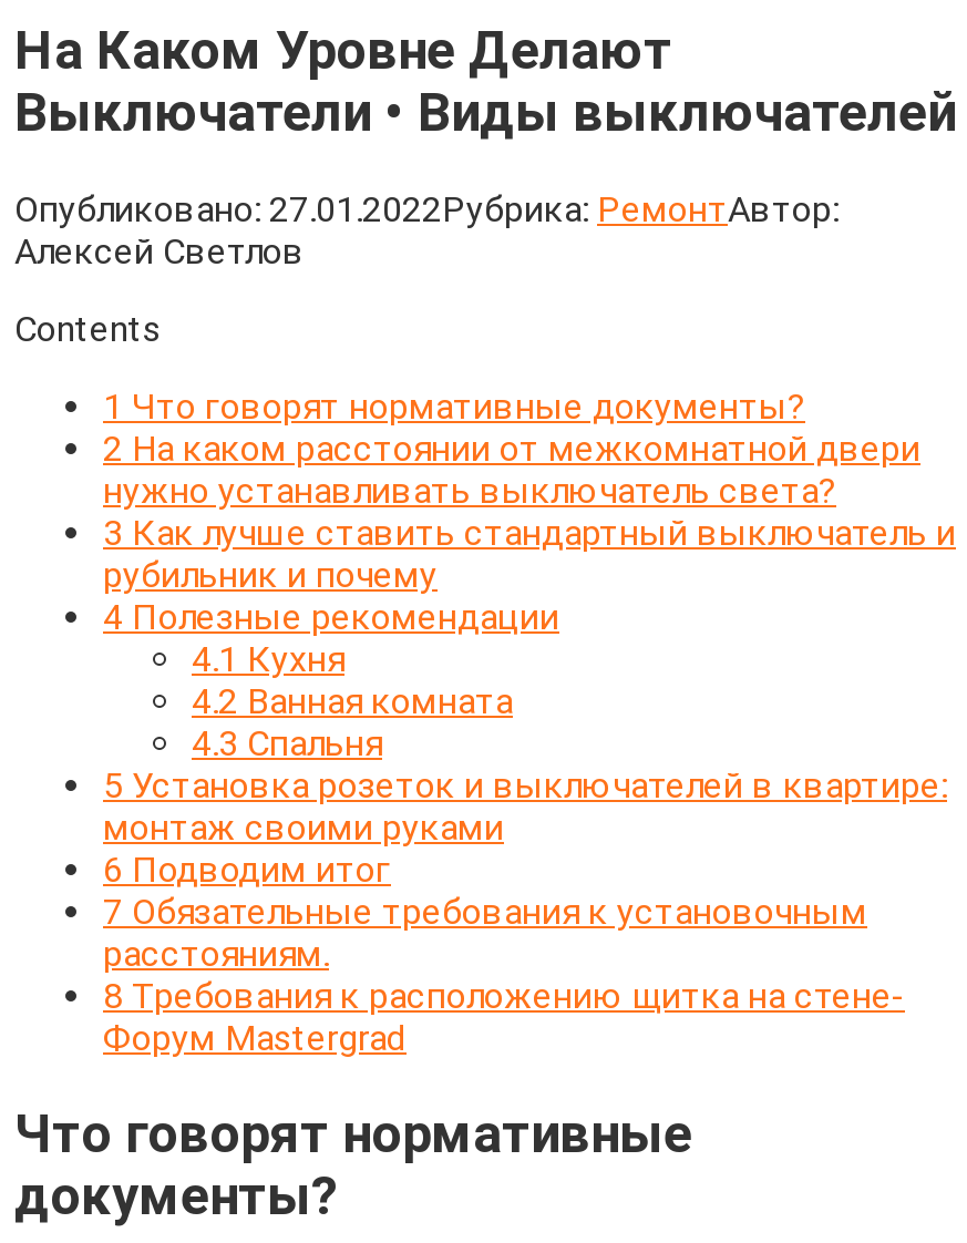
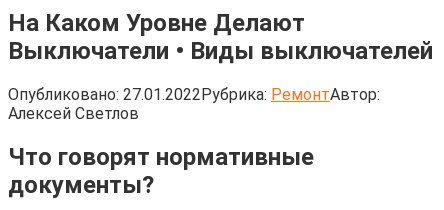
[14,308,956,1059] Contents | 1 Что говорят нормативные документы? | 2 На каком расстоянии от межкомнатной двери | нужно устанавливать выключатель света? | 3Как лучше ставить стандартный выключатель и | рубильник и почему | 4Полезные рекомендации | 4.1 Кухня | 4.2 Ванная комната | 4.3 Спальня | 5 Установка розеток и выключателей в квартире: | монтаж своими руками | 6 Подводим итог | 7 Обязательные требования к установочным | расстояниям. | 8 Требования к расположению щитка на стене- | Форум Mastergrad -> none

